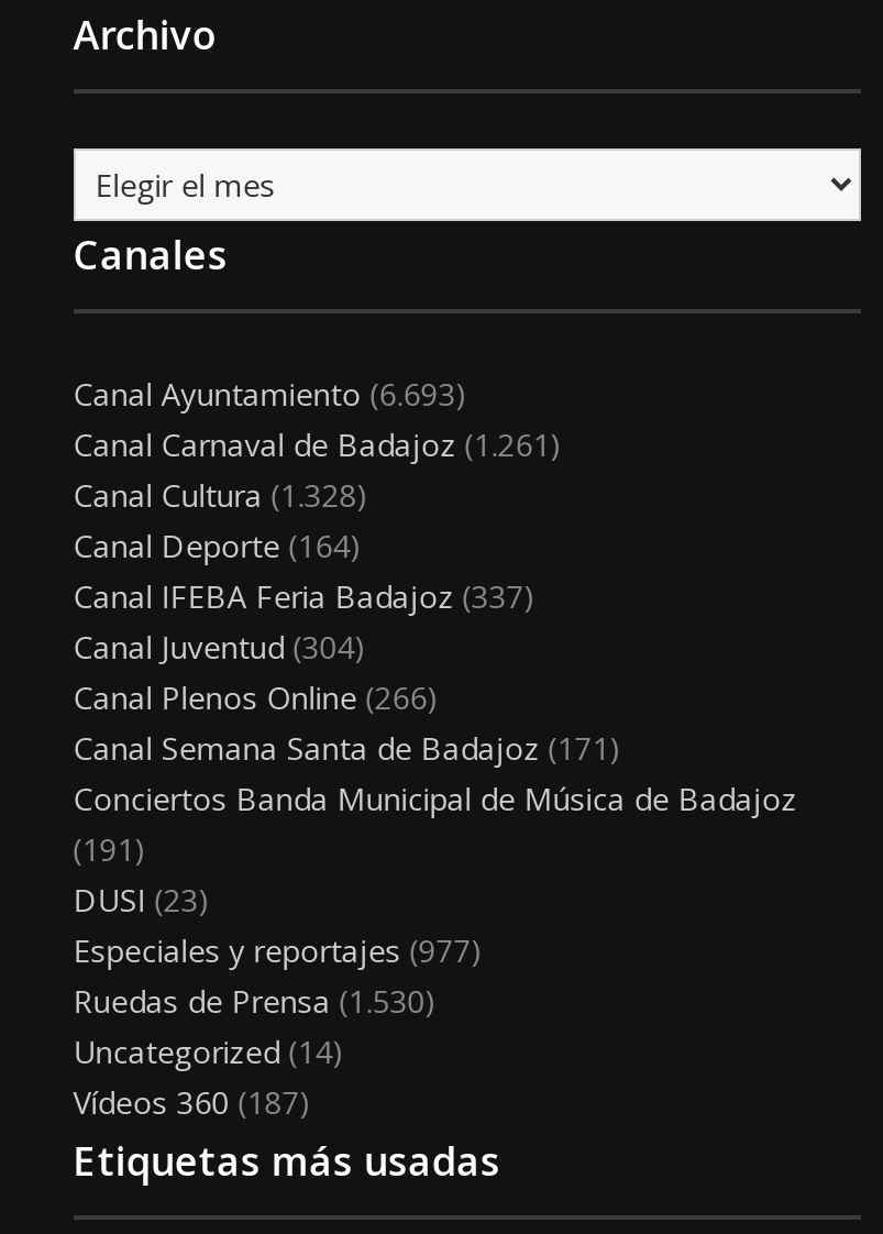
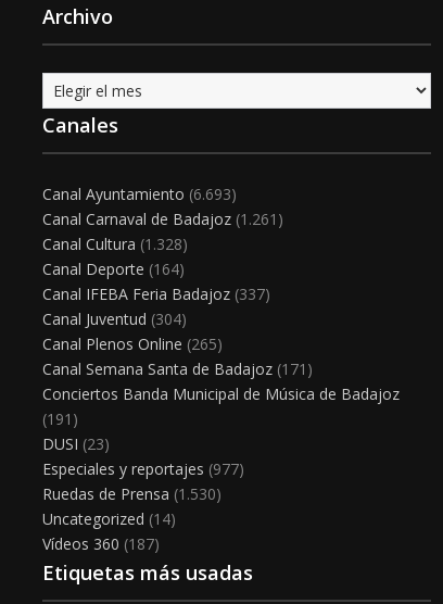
[73,676,438,718] Canal Plenos Online (266) -> [42,334,222,355] Canal Plenos Online (265)

